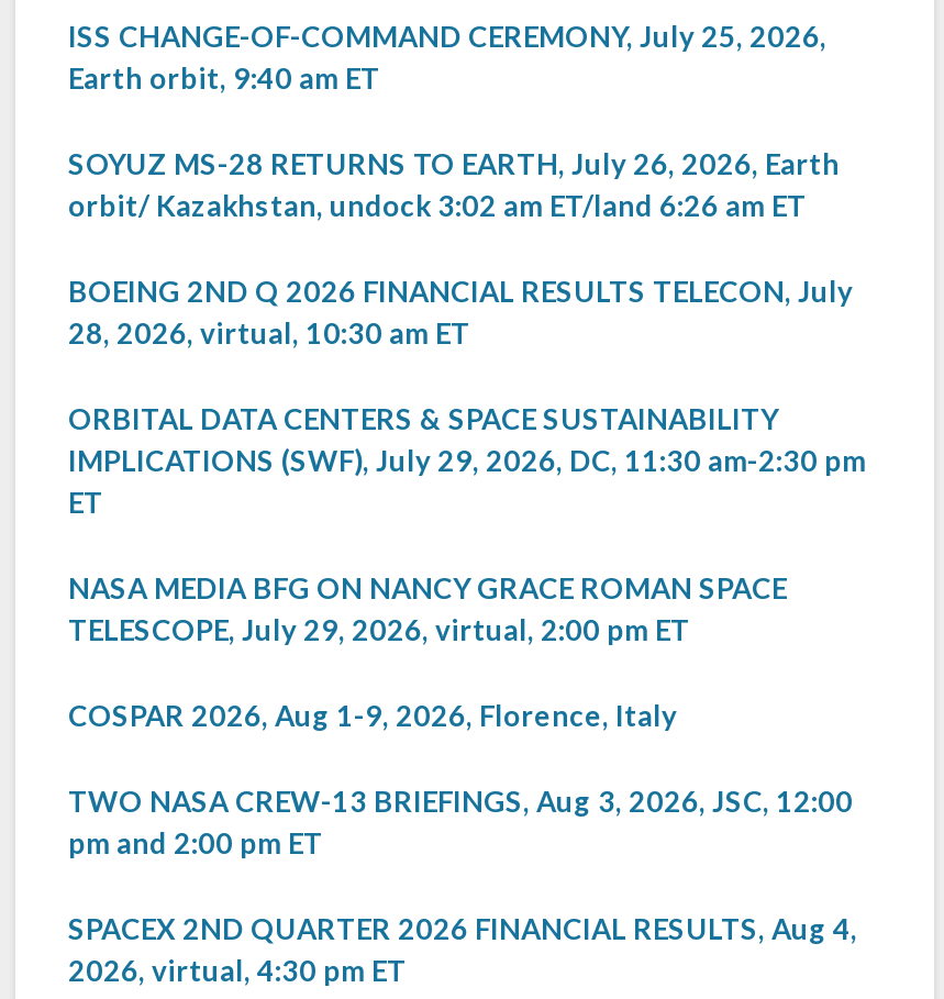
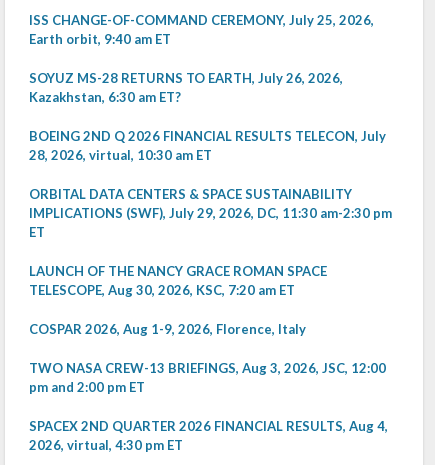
[68,145,840,222] SOYUZ MS-28 RETURNS TO EARTH, July 26, 2026, Earth | orbit/ Kazakhstan, undock 3:02 am ET/land 6:26 am ET -> [29,70,343,105] SOYUZ MS-28 RETURNS TO EARTH, July 26, 2026, | Kazakhstan, 6:30 am ET?
[68,570,787,646] NASA MEDIA BFG ON NANCY GRACE ROMAN SPACE | TELESCOPE, July 29, 2026, virtual, 2:00 pm ET -> [29,263,327,298] LAUNCH OF THE NANCY GRACE ROMAN SPACE | TELESCOPE, Aug 30, 2026, KSC, 7:20 am ET

